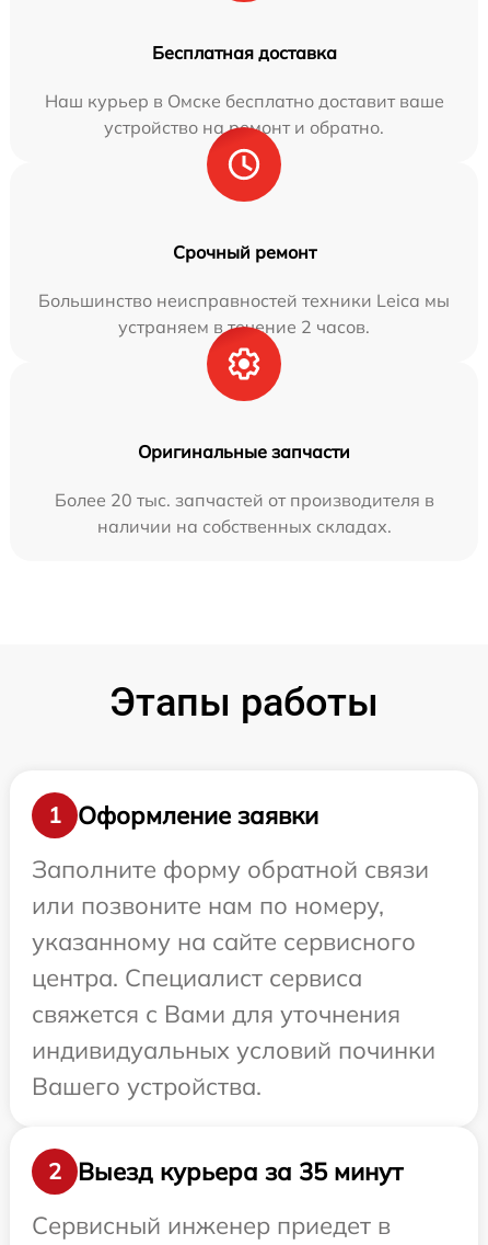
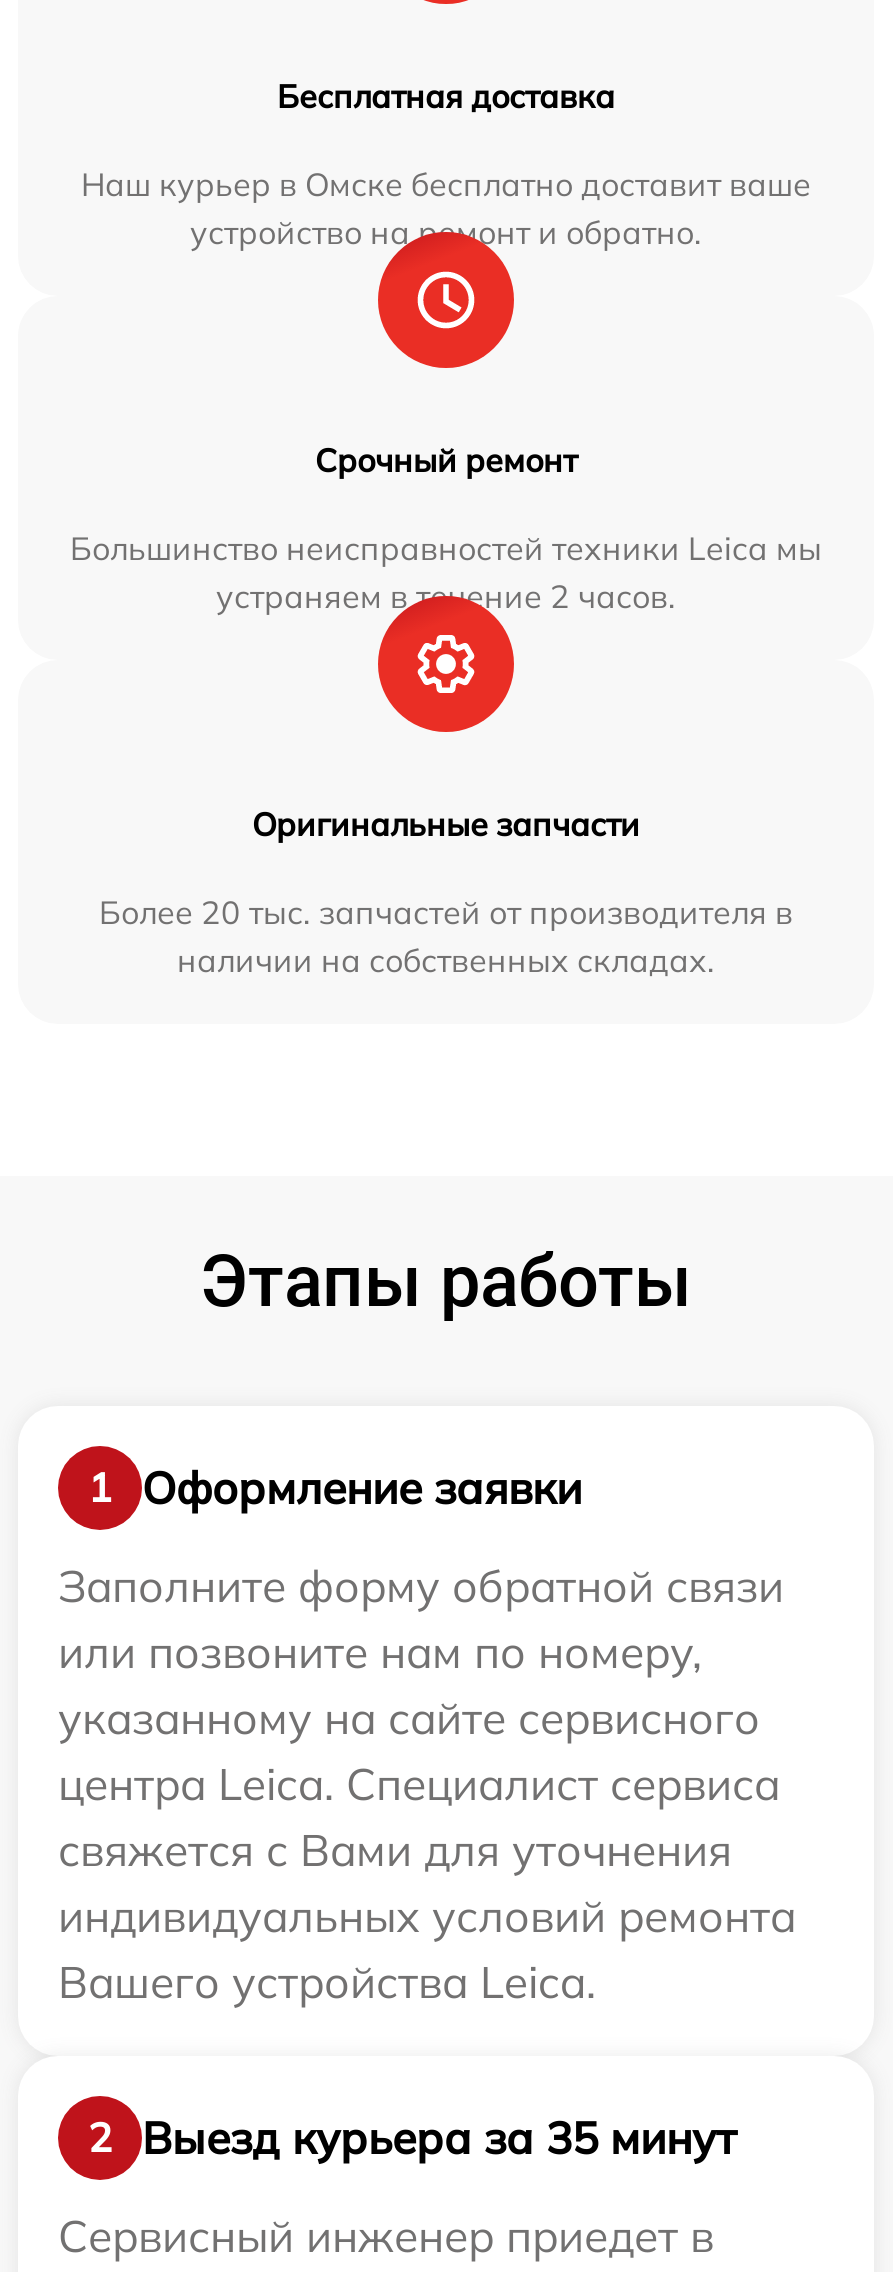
[32,963,362,993] центра. Специалист сервиса -> [58,1757,780,1813] центра Leica. Специалист сервиса
[32,1035,435,1102] индивидуальных условий починки | Вашего устройства. -> [58,1889,796,2011] индивидуальных условий ремонта | Вашего устройства Leica.

